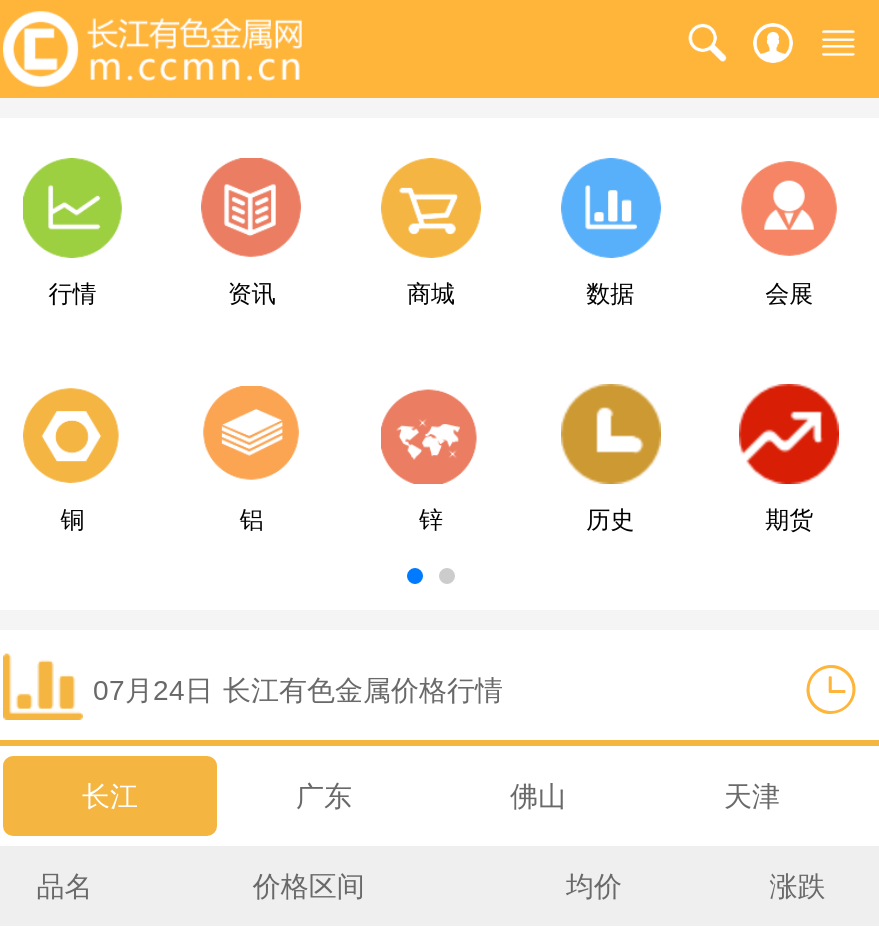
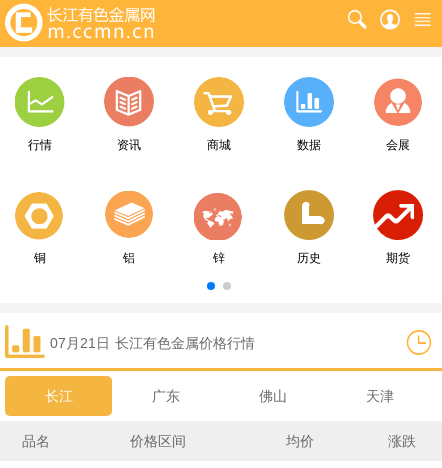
[93,674,503,706] 07月24日 长江有色金属价格行情 -> [50,335,255,351] 07月21日 长江有色金属价格行情

